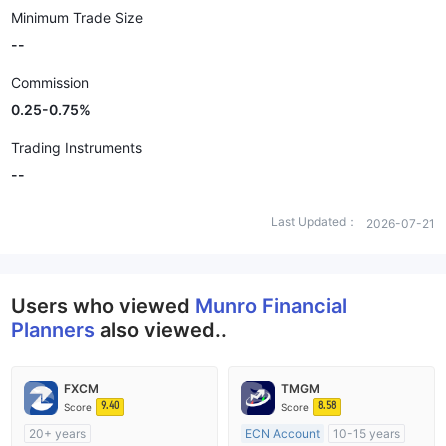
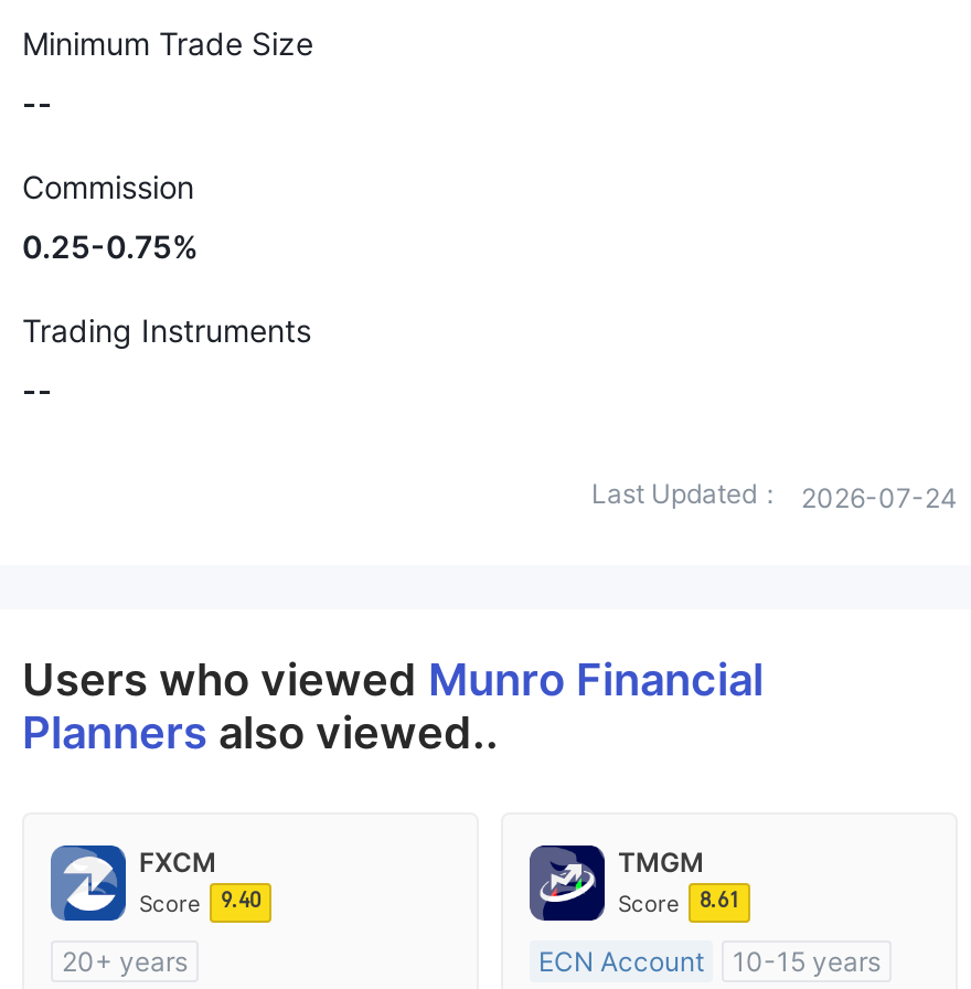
[271,214,435,231] Last Updated： 2026-07-21 -> [591,477,958,514] Last Updated： 2026-07-24
[281,399,336,413] Score 8.58 -> [618,885,739,916] Score 8.61

